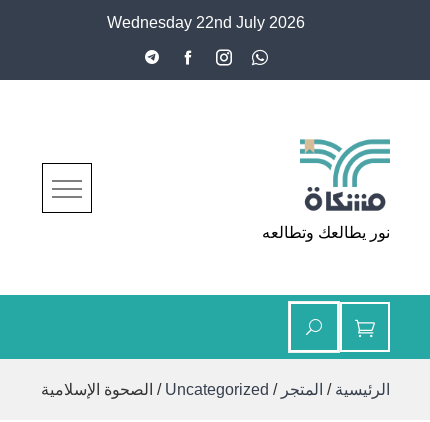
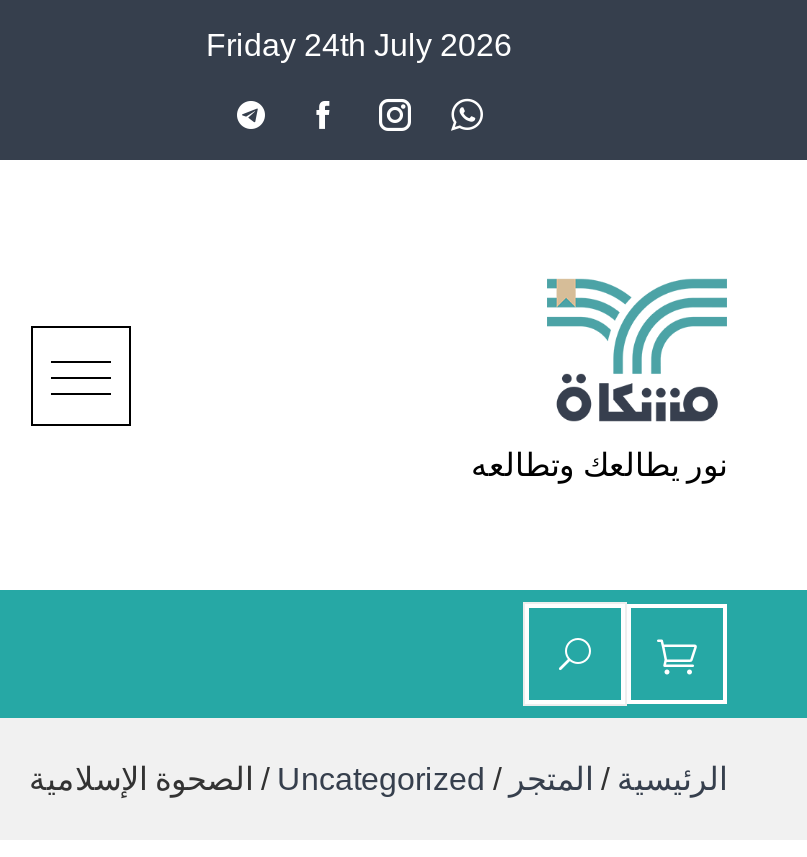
[107,14,305,31] Wednesday 22nd July 2026 -> [206,28,512,62] Friday 24th July 2026

